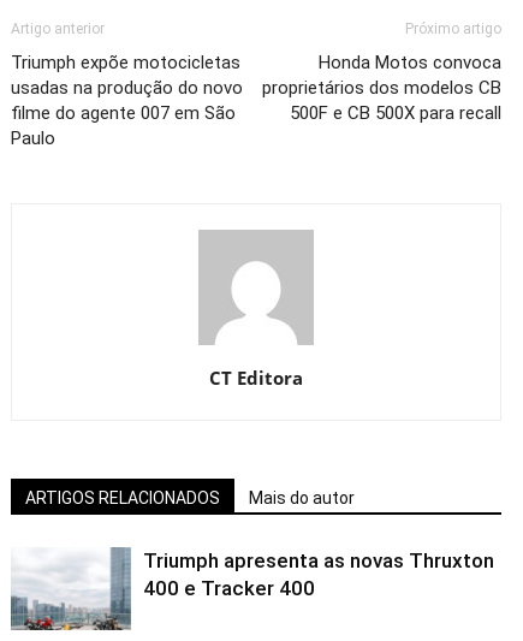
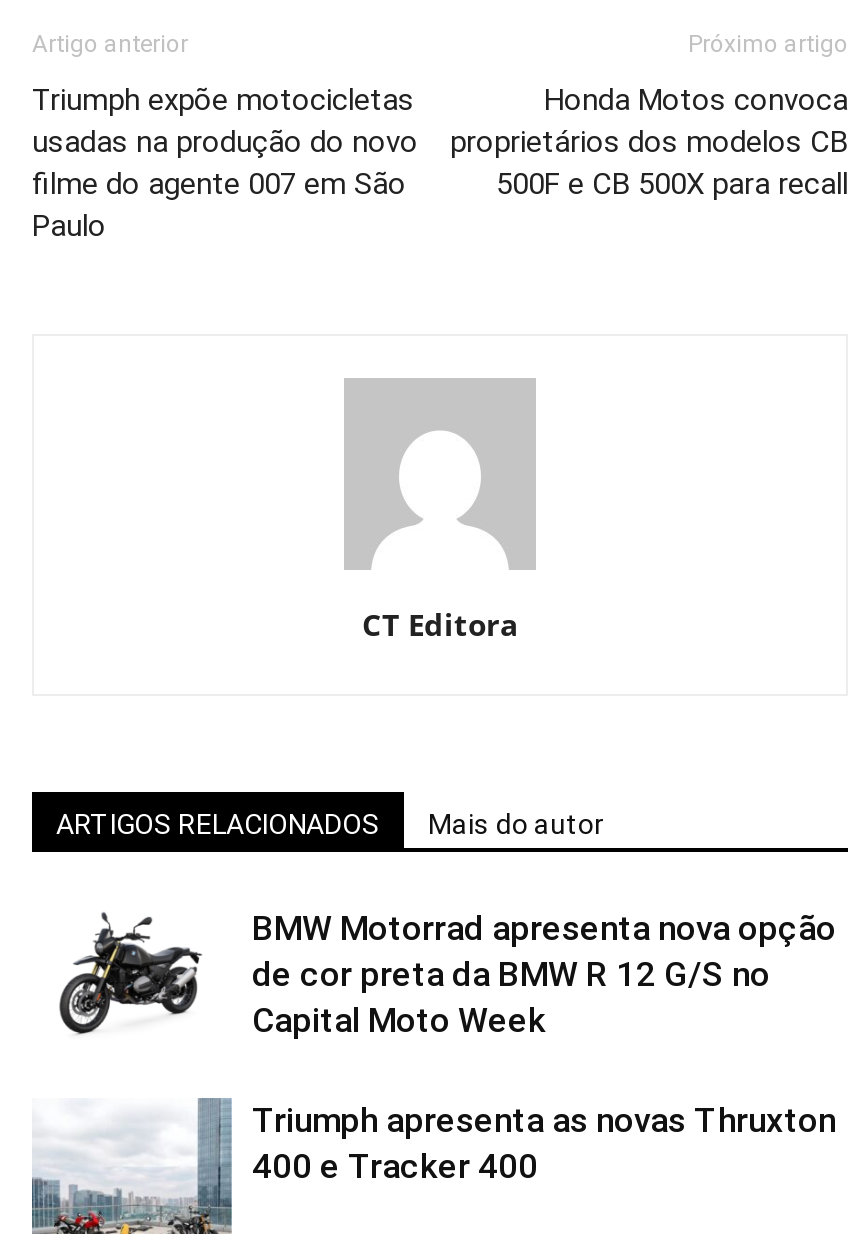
none -> [32,907,836,1042] [image] | BMW Motorrad apresenta nova opção | de cor preta da BMW R 12 G/S no | Capital Moto Week

